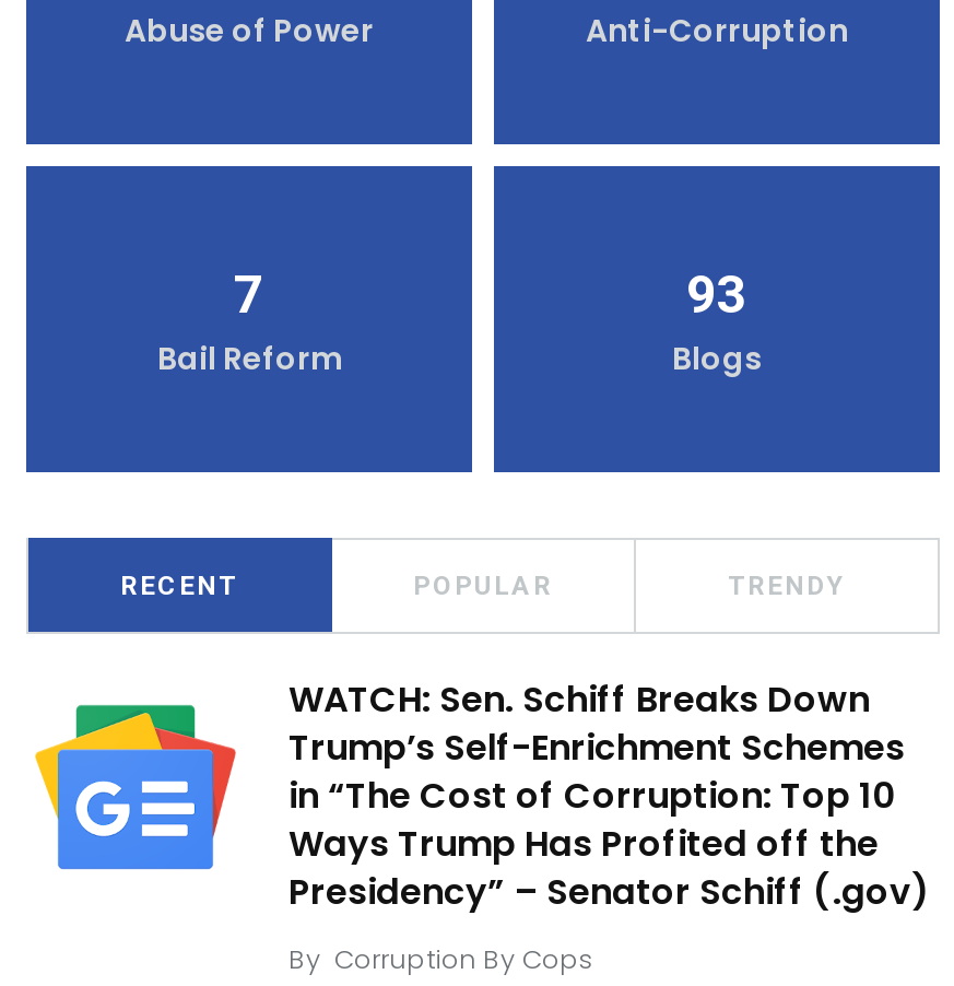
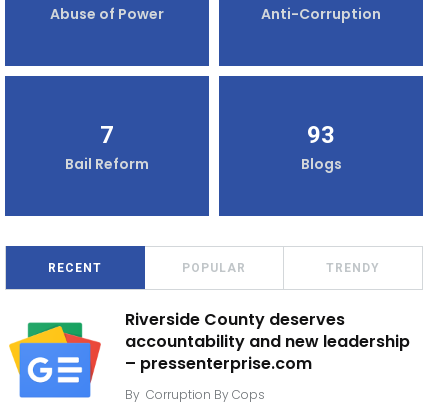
[288,675,929,917] WATCH: Sen. Schiff Breaks Down | Trump’s Self-Enrichment Schemes | in “The Cost of Corruption: Top 10 | Ways Trump Has Profited off the | Presidency” – Senator Schiff (.gov) -> [125,309,410,376] Riverside County deserves | accountability and new leadership | – pressenterprise.com

